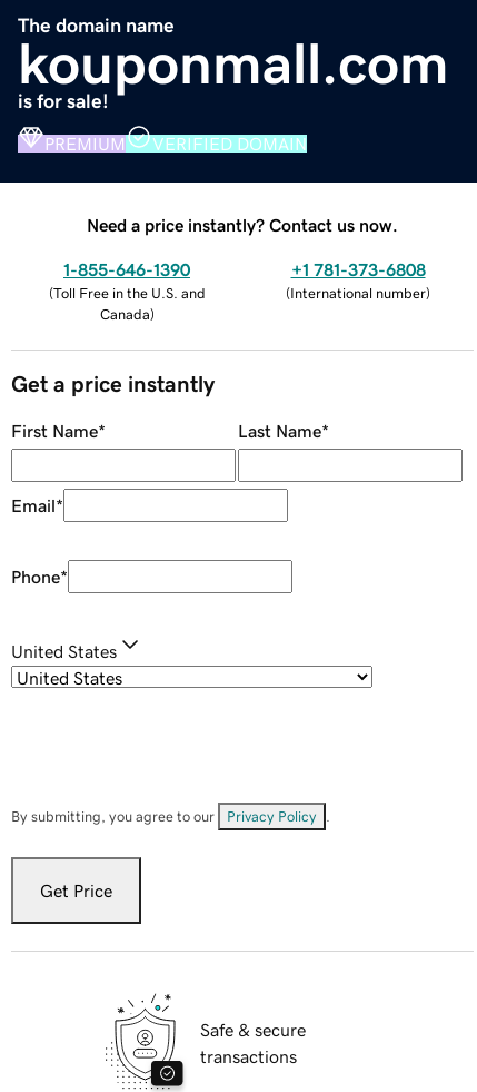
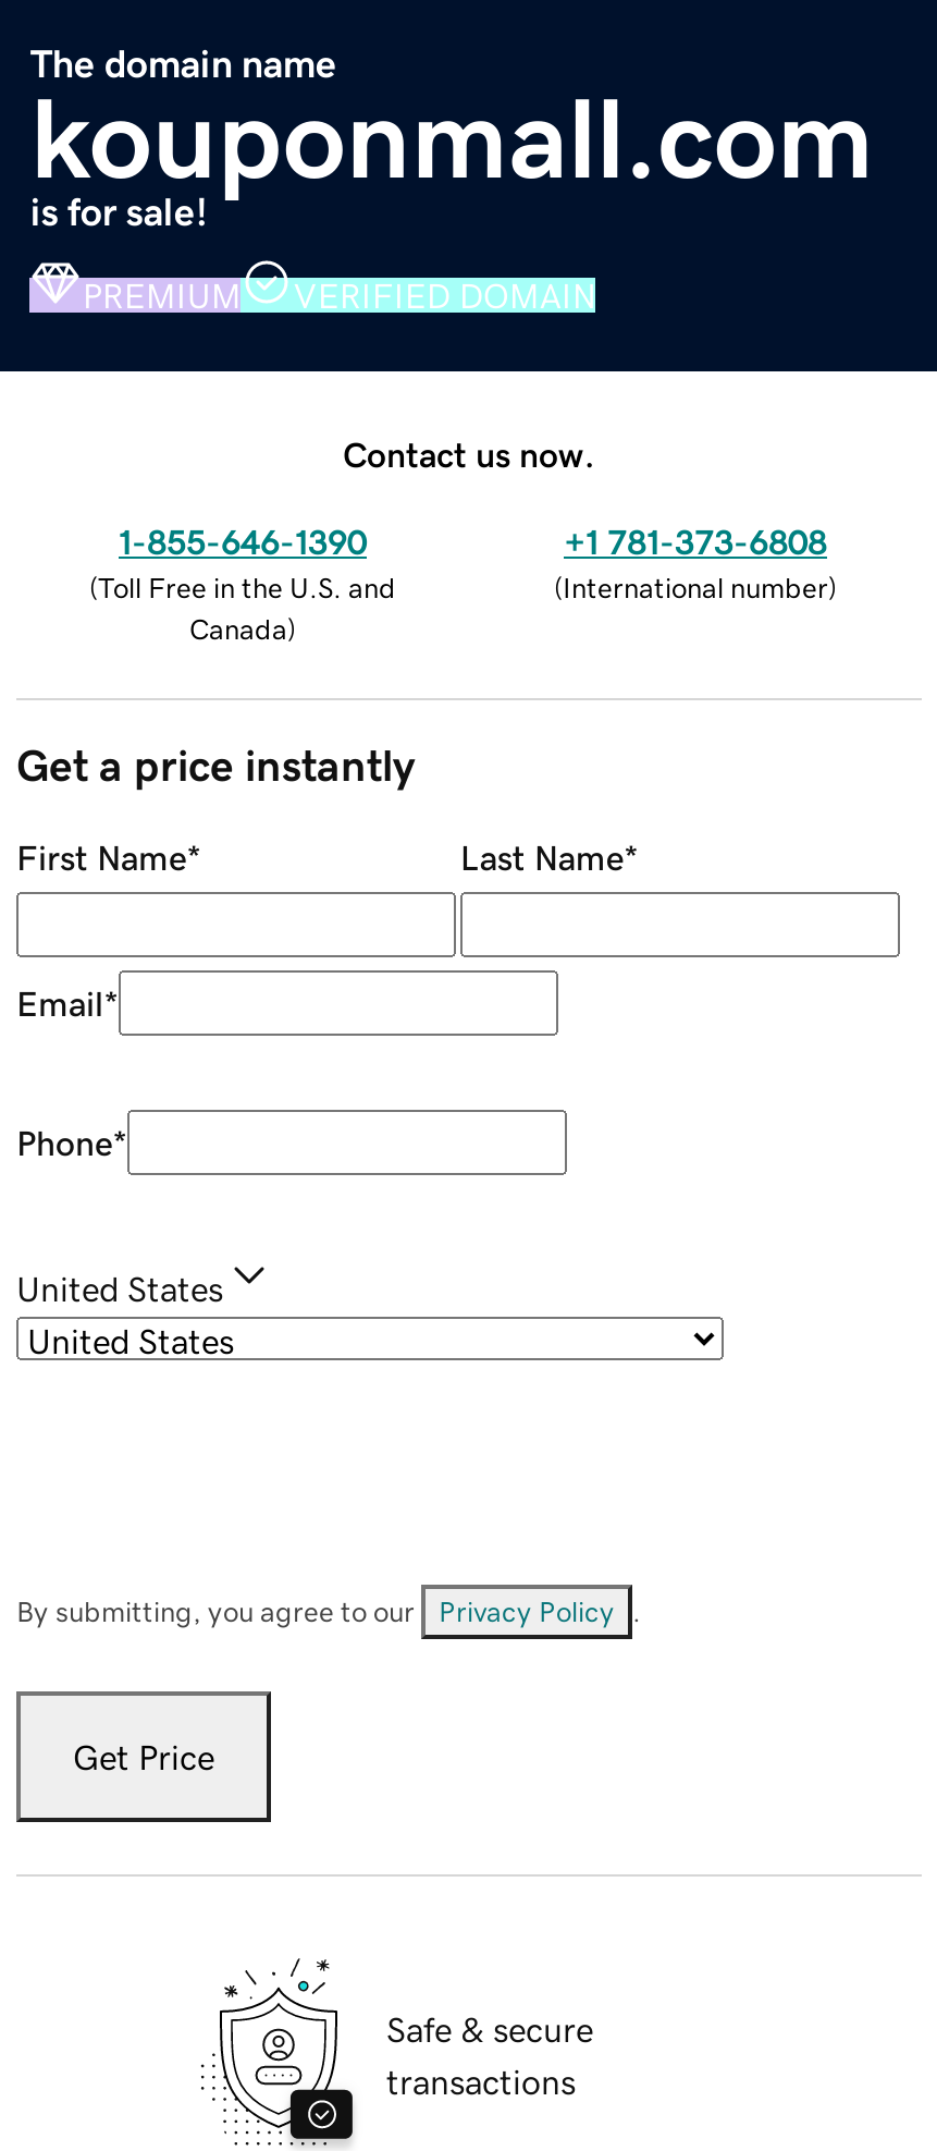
[87,216,398,233] Need a price instantly? Contact us now. -> [343,436,595,471] Contact us now.

